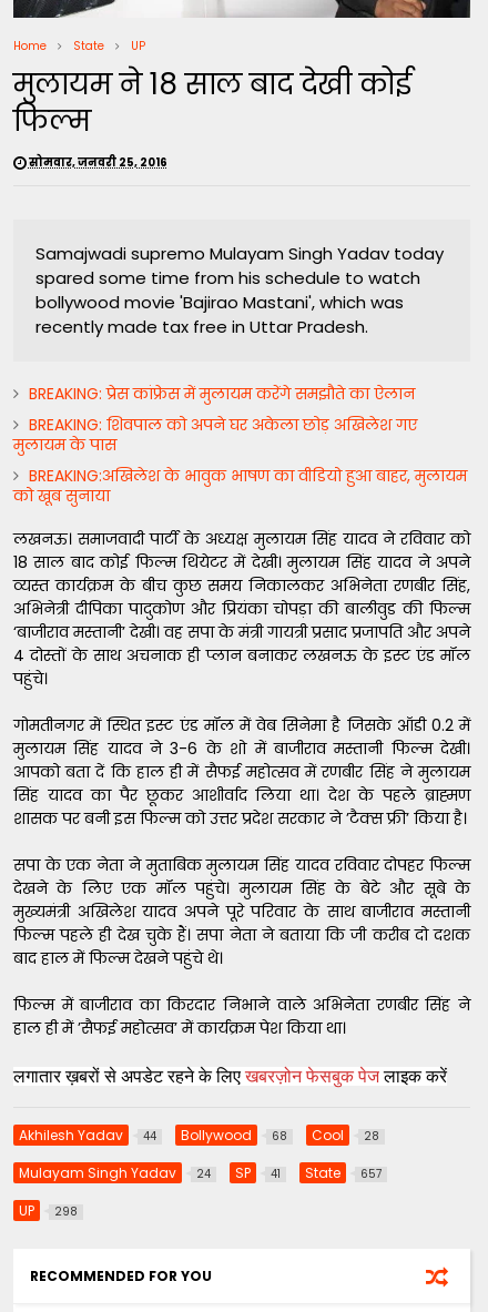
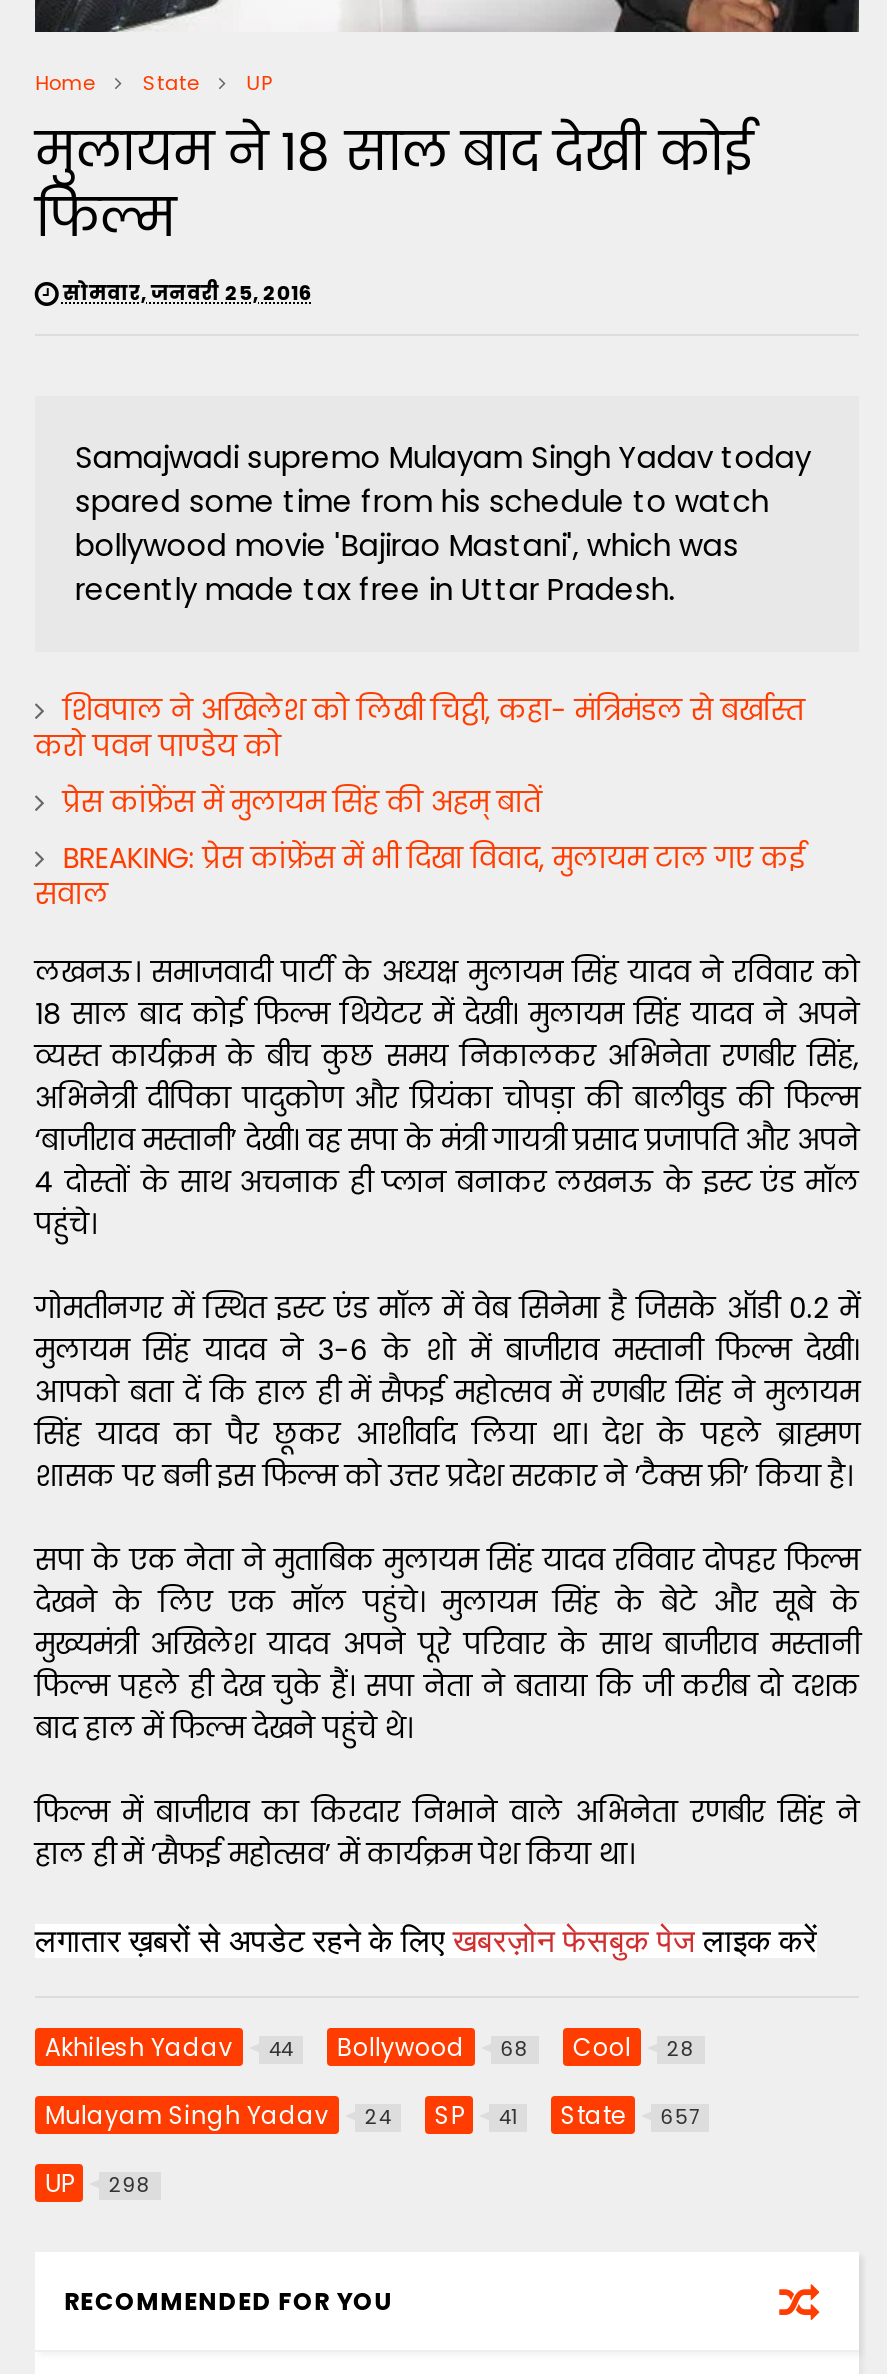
[13,383,467,507] BREAKING: प्रेस कांफ्रेस में मुलायम करेंगे समझौते का ऐलान | BREAKING: शिवपाल को अपने घर अकेला छोड़ अखिलेश गए | मुलायम के पास | BREAKING:अखिलेश के भावुक भाषण का वीडियो हुआ बाहर, मुलायम | को खूब सुनाया -> [35,690,805,914] शिवपाल ने अखिलेश को लिखी चिट्ठी, कहा- मंत्रिमंडल से बर्खास्त | करो पवन पाण्डेय को | प्रेस कांफ्रेंस में मुलायम सिंह की अहम् बातें | BREAKING: प्रेस कांफ्रेंस में भी दिखा विवाद, मुलायम टाल गए कई | सवाल

